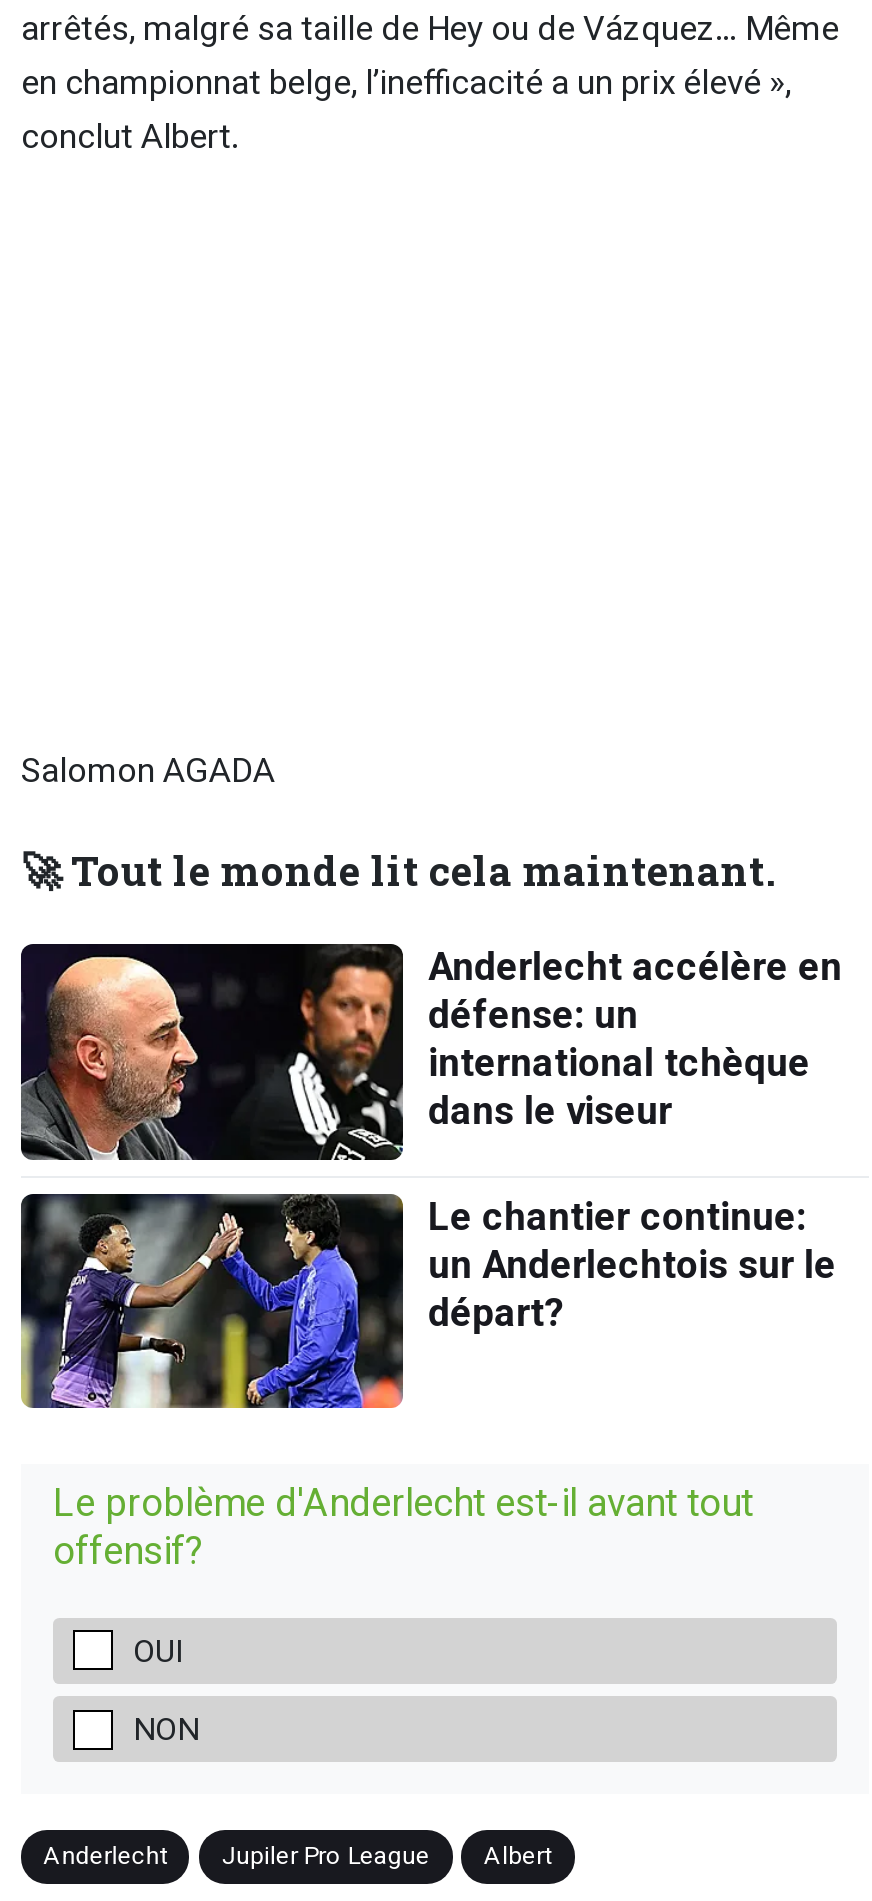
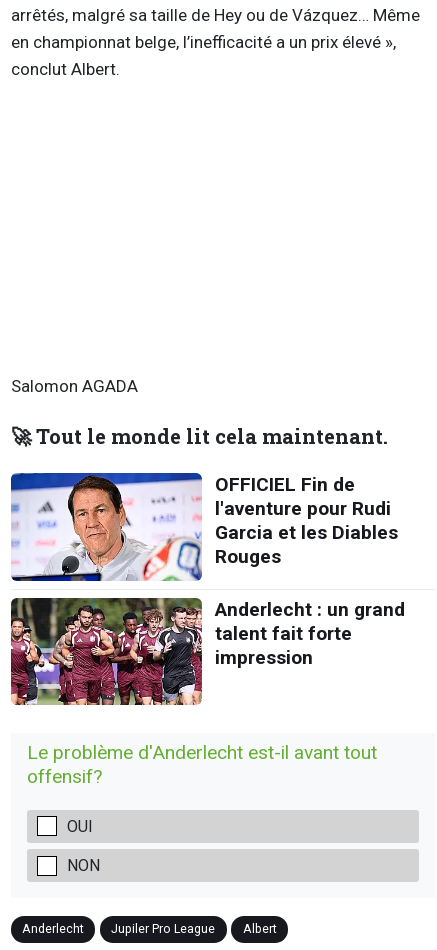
[19,942,842,1162] [image] | Anderlecht accélère en | défense: un | international tchèque | dans le viseur -> [10,472,398,582] [image] | OFFICIEL Fin de | l'aventure pour Rudi | Garcia et les Diables | Rouges
[19,1193,836,1410] [image] | Le chantier continue: | un Anderlechtois sur le | départ? -> [10,597,405,706] [image] | Anderlecht : un grand | talent fait forte | impression

